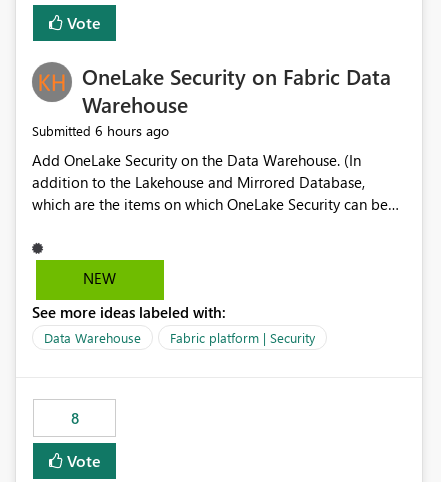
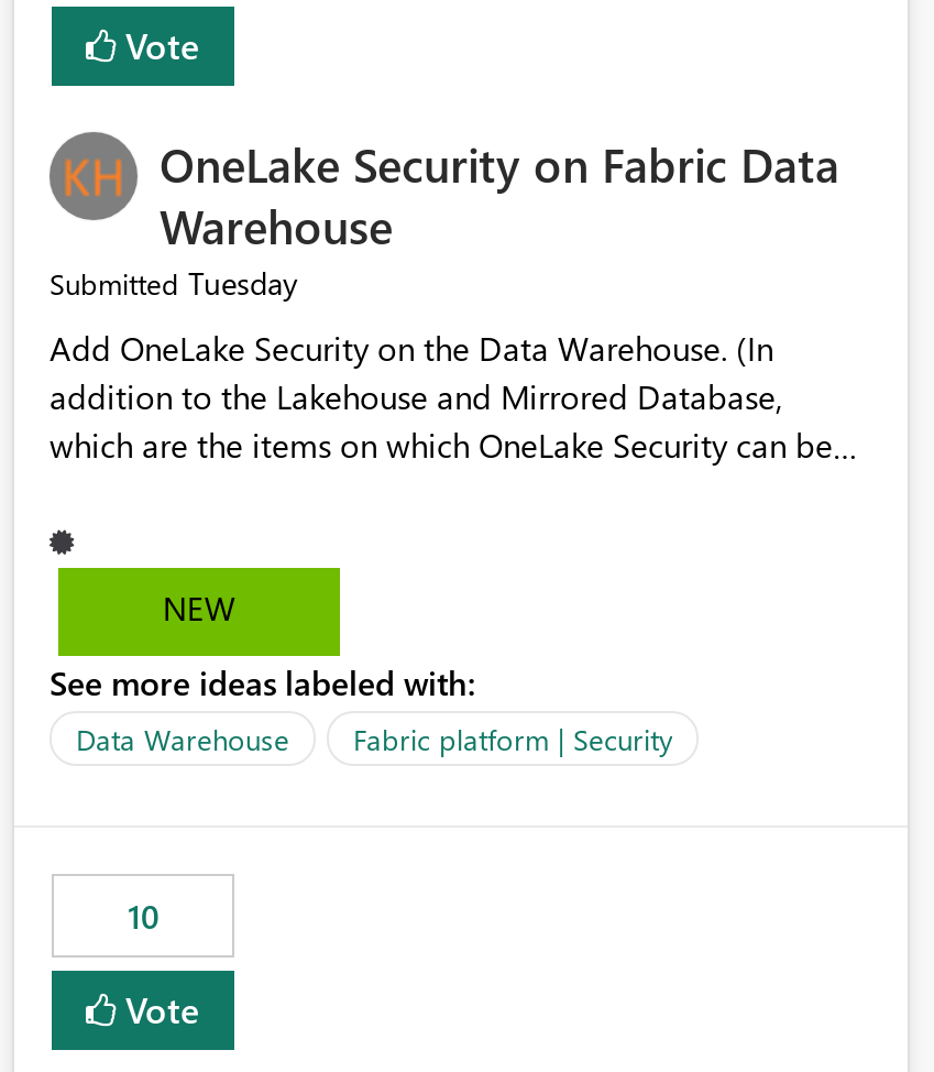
[32,121,169,140] Submitted 6 hours ago -> [50,263,298,305] Submitted Tuesday
[70,408,78,428] 8 -> [128,895,158,939] 10

